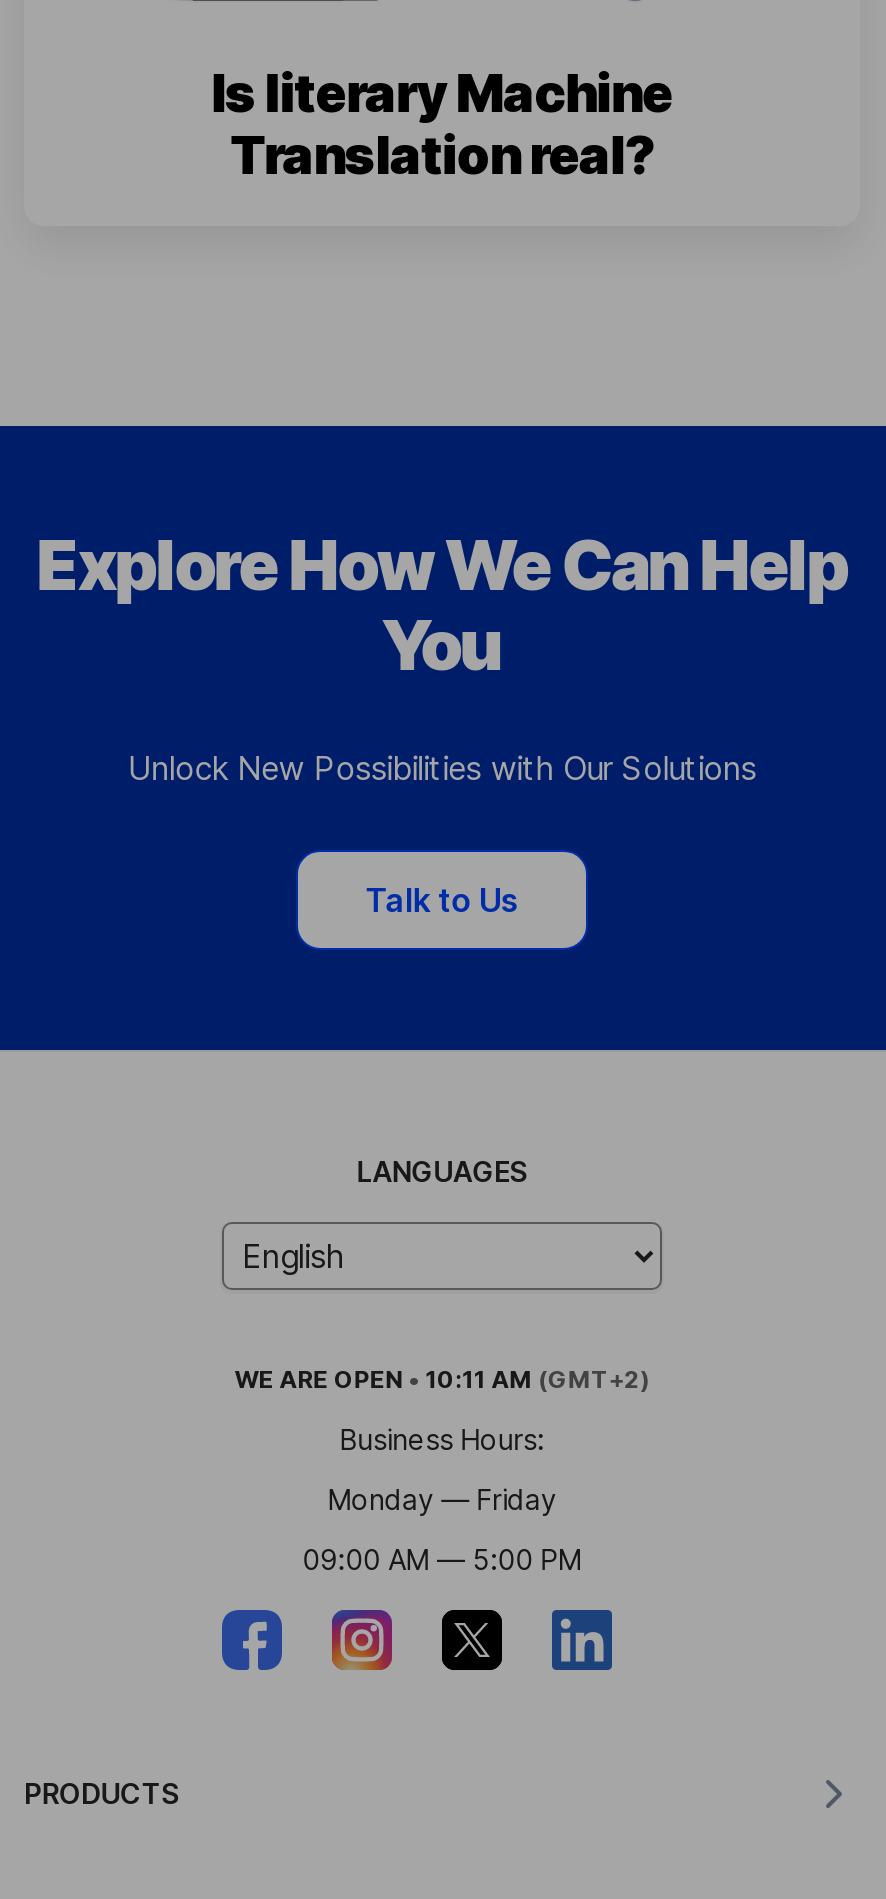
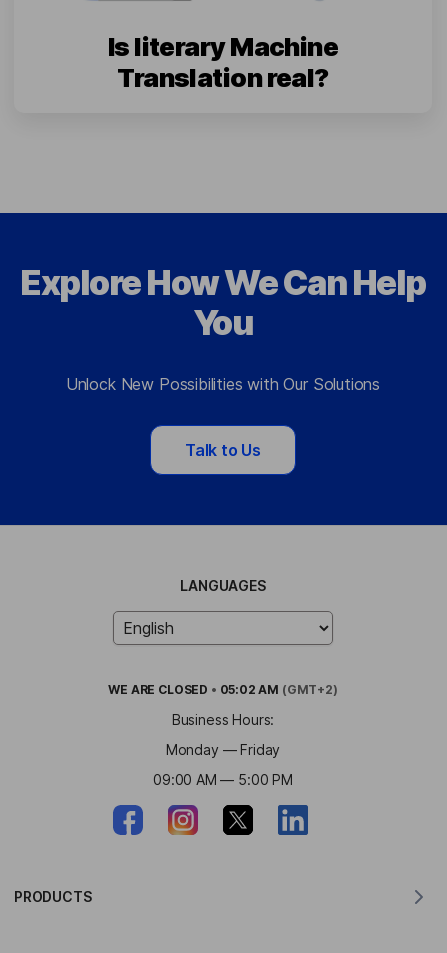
[234,1365,650,1395] WE ARE OPEN • 10:11 AM (GMT+2) -> [108,682,338,697] WE ARE CLOSED • 05:02 AM (GMT+2)

